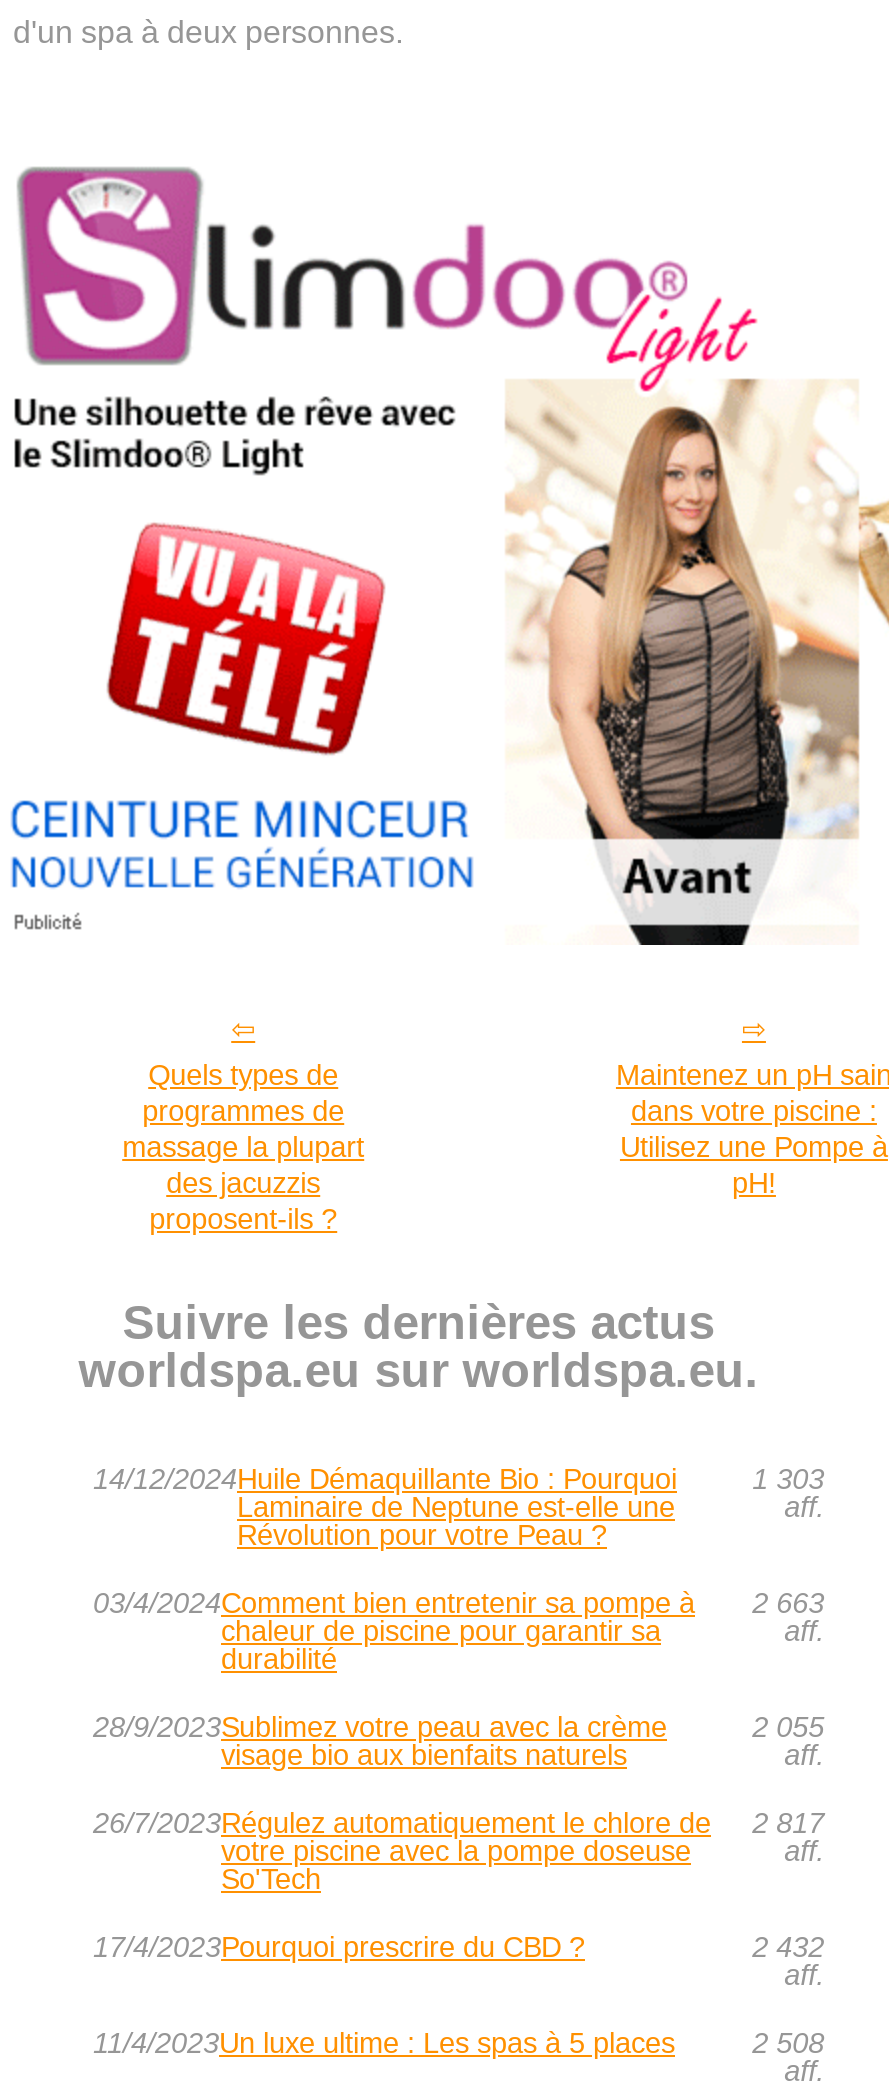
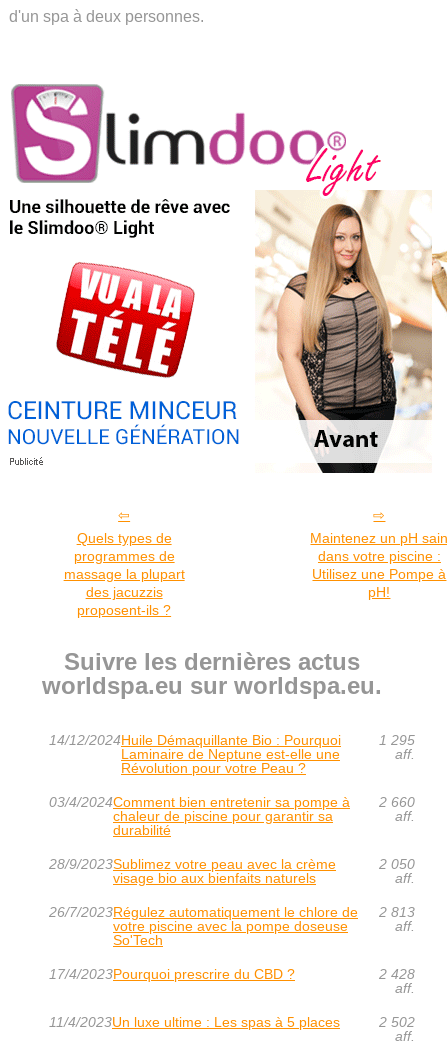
[752,1463,824,1495] 1 303 -> [379,732,415,748] 1 295
[93,1587,824,1619] 03/4/2024Comment bien entretenir sa pompe à 2 663 -> [49,794,415,810] 03/4/2024Comment bien entretenir sa pompe à 2 660
[752,1711,824,1743] 2 055 -> [379,856,415,872] 2 050
[93,1807,824,1839] 26/7/2023Régulez automatiquement le chlore de 2 817 -> [49,904,415,920] 26/7/2023Régulez automatiquement le chlore de 2 813
[752,1931,824,1963] 2 432 -> [379,966,415,982] 2 428
[752,2027,824,2059] 2 508 -> [379,1014,415,1030] 2 502

